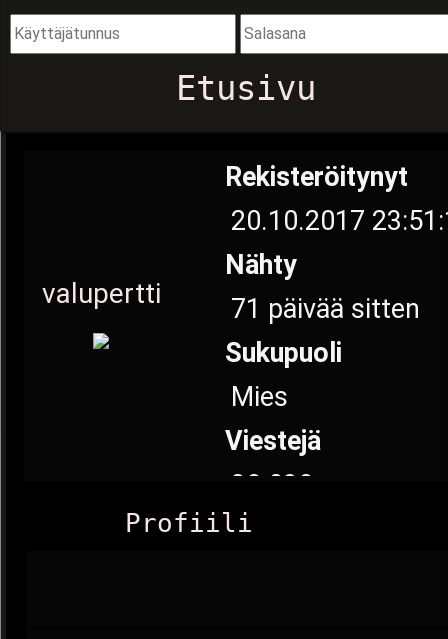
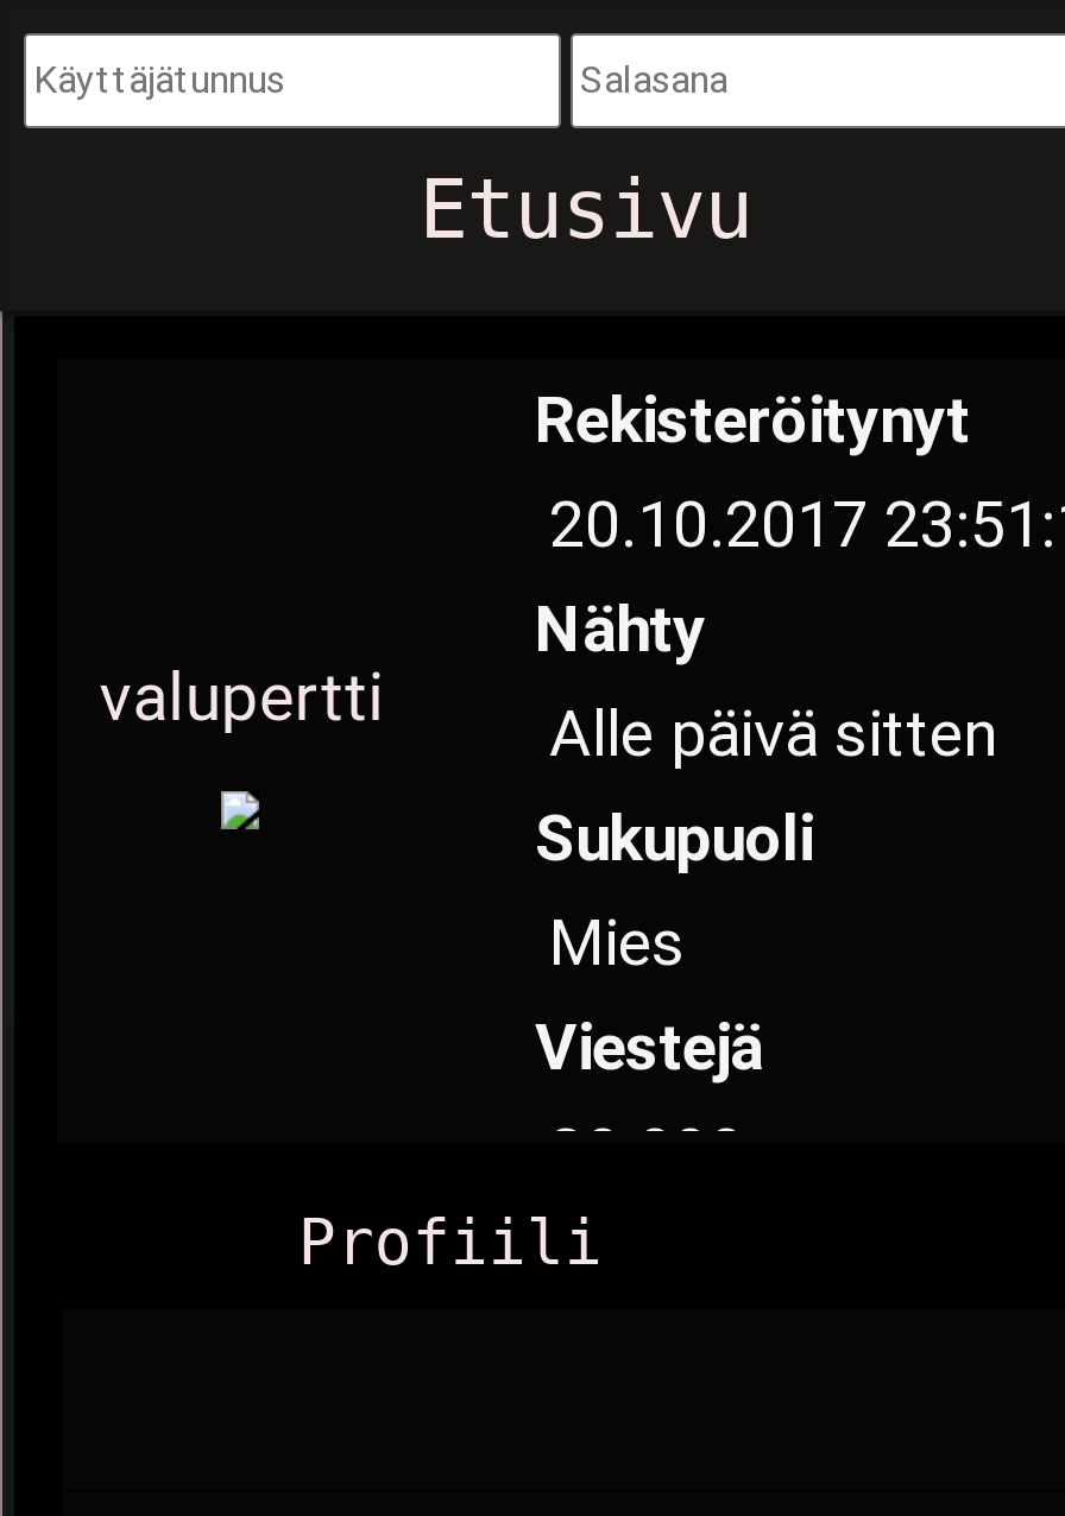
[231,293,420,325] 71 päivää sitten -> [549,696,998,772] Alle päivä sitten

